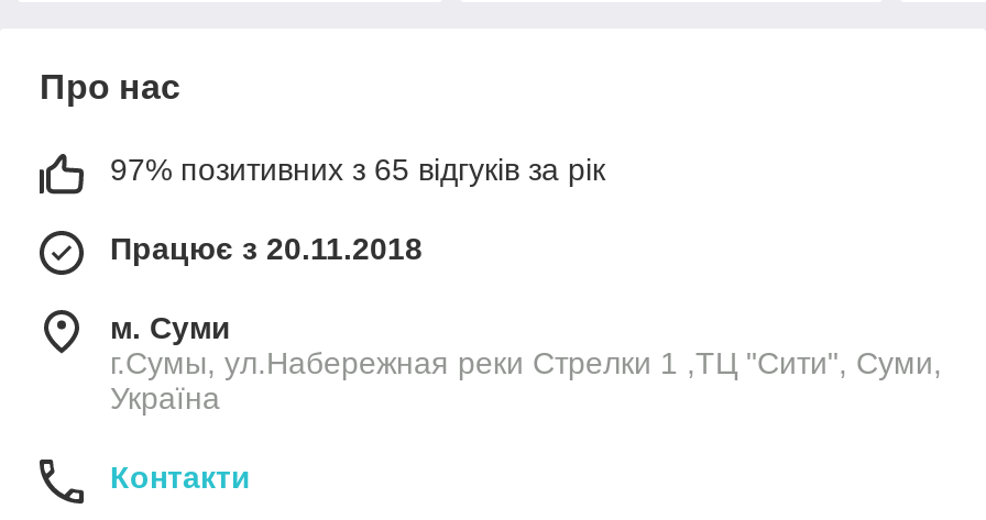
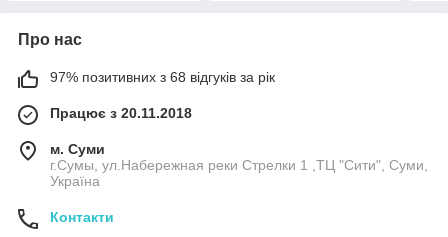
[110,153,605,188] 97% позитивних з 65 відгуків за рік -> [50,69,275,85] 97% позитивних з 68 відгуків за рік

